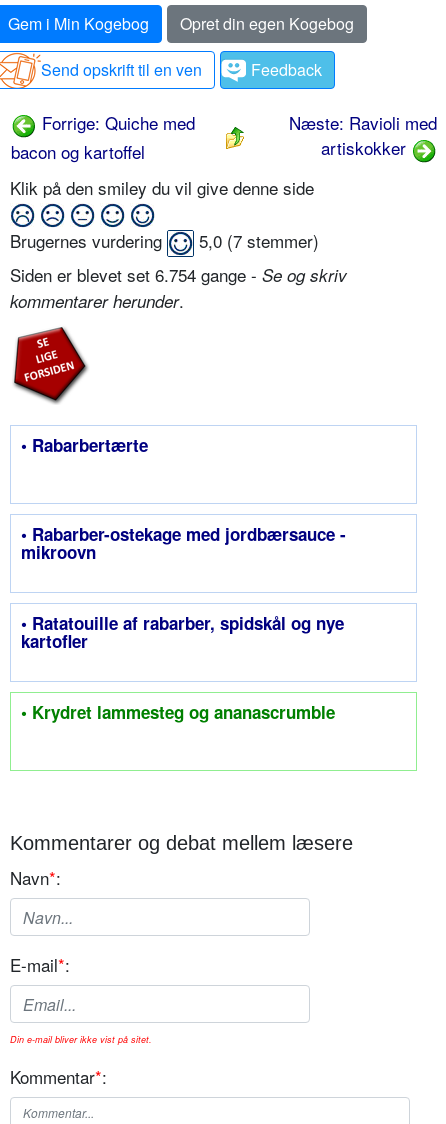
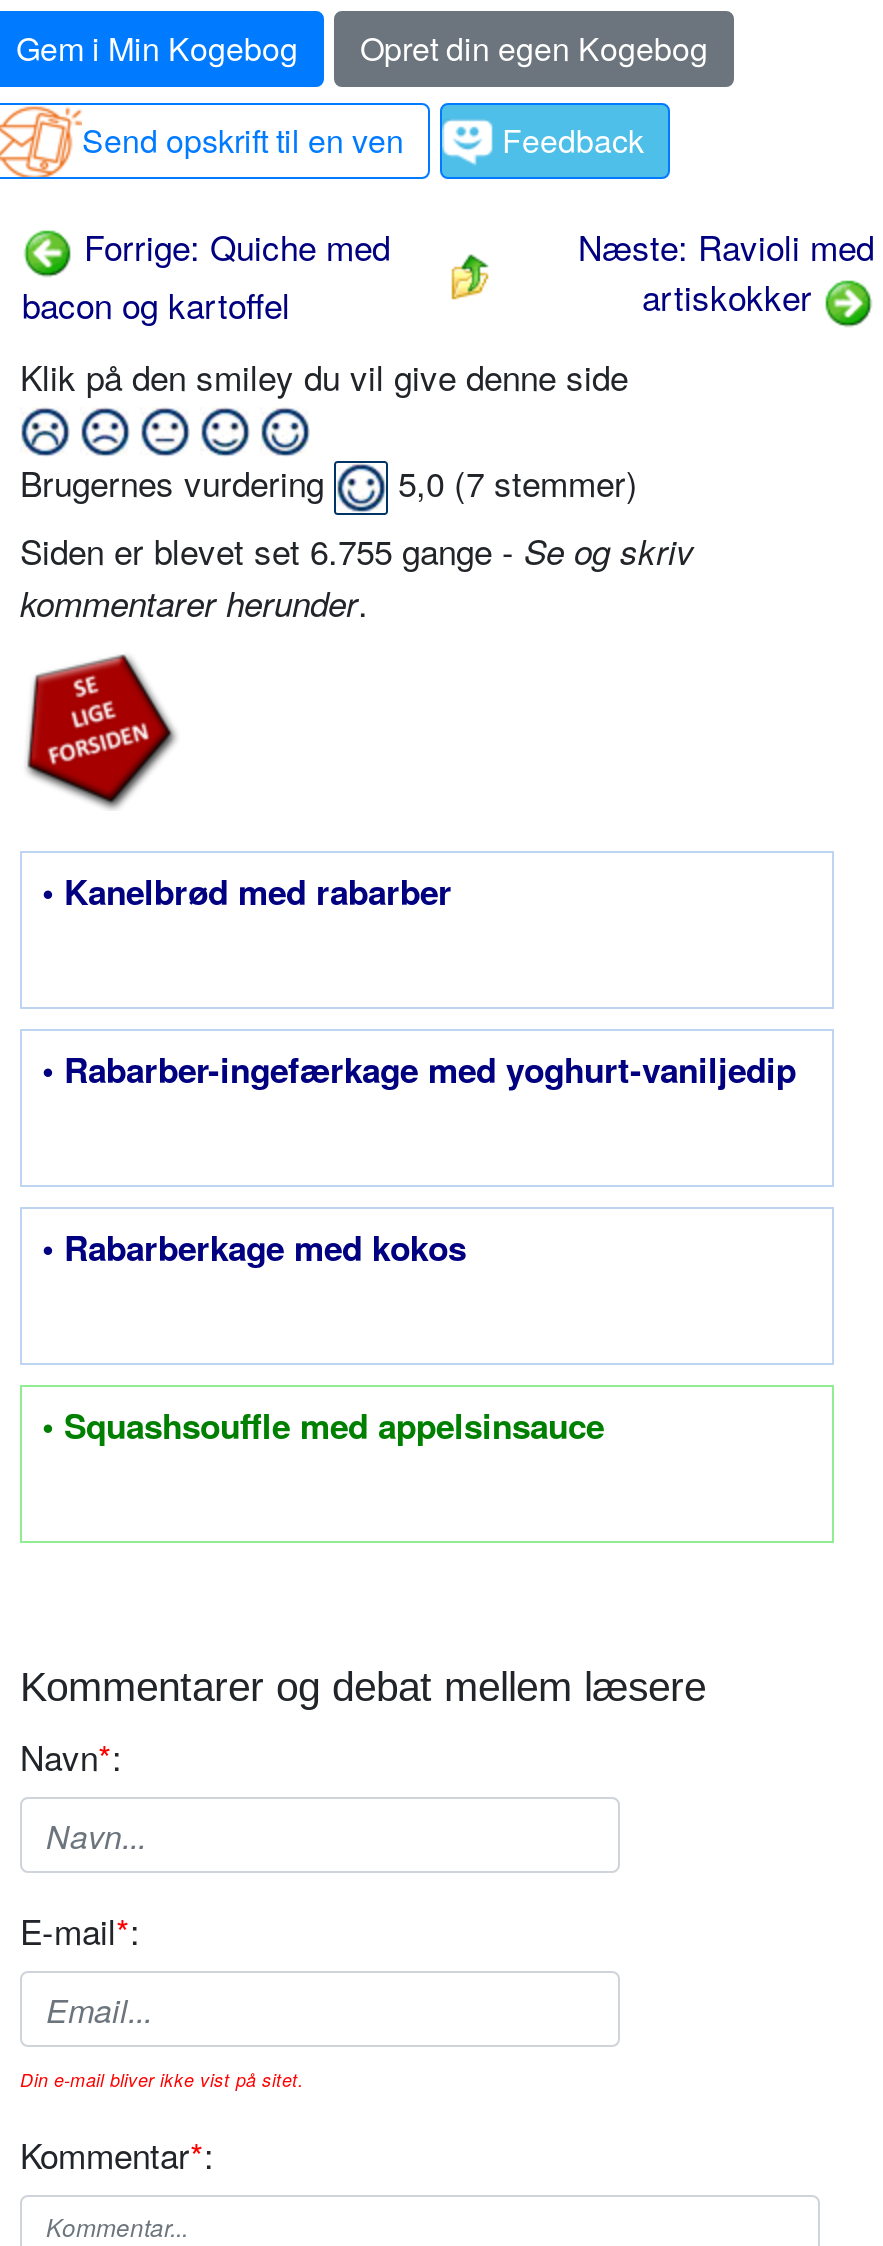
[10,262,347,287] Siden er blevet set 6.754 gange - Se og skriv -> [20,525,694,575] Siden er blevet set 6.755 gange - Se og skriv
[21,433,148,457] • Rabarbertærte -> [42,867,452,915] • Kanelbrød med rabarber
[21,522,346,564] • Rabarber-ostekage med jordbærsauce - | mikroovn -> [42,1045,796,1093] • Rabarber-ingefærkage med yoghurt-vaniljedip
[21,611,344,653] • Ratatouille af rabarber, spidskål og nye | kartofler -> [42,1223,466,1271] • Rabarberkage med kokos
[21,700,335,724] • Krydret lammesteg og ananascrumble -> [42,1401,604,1449] • Squashsouffle med appelsinsauce

